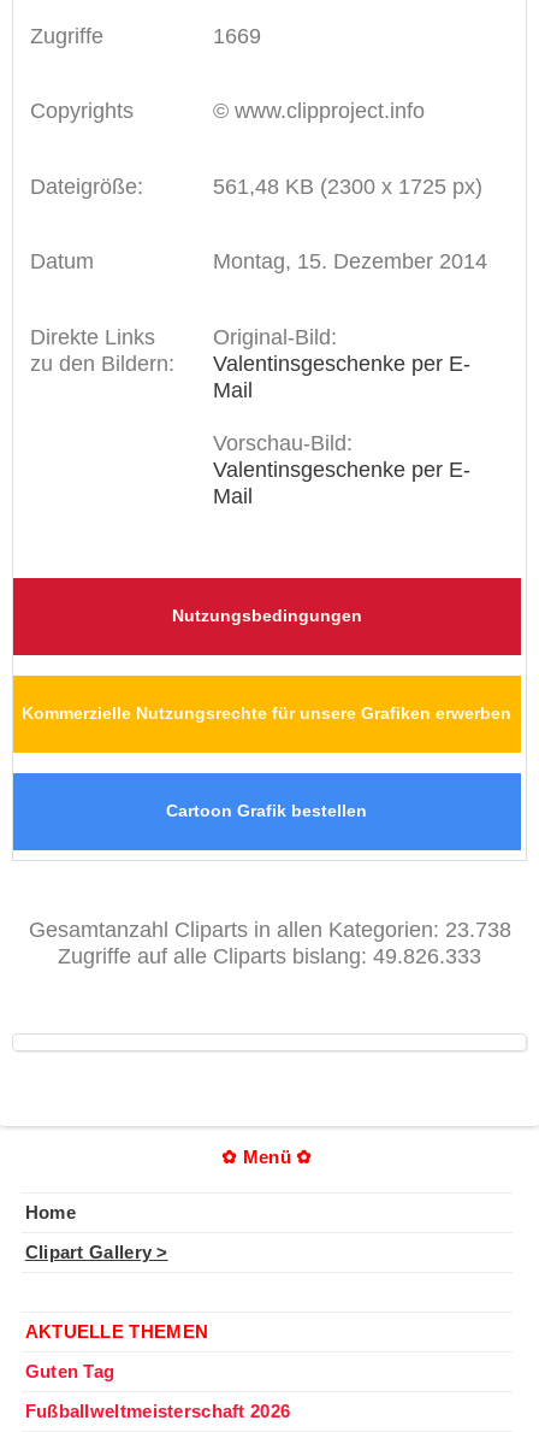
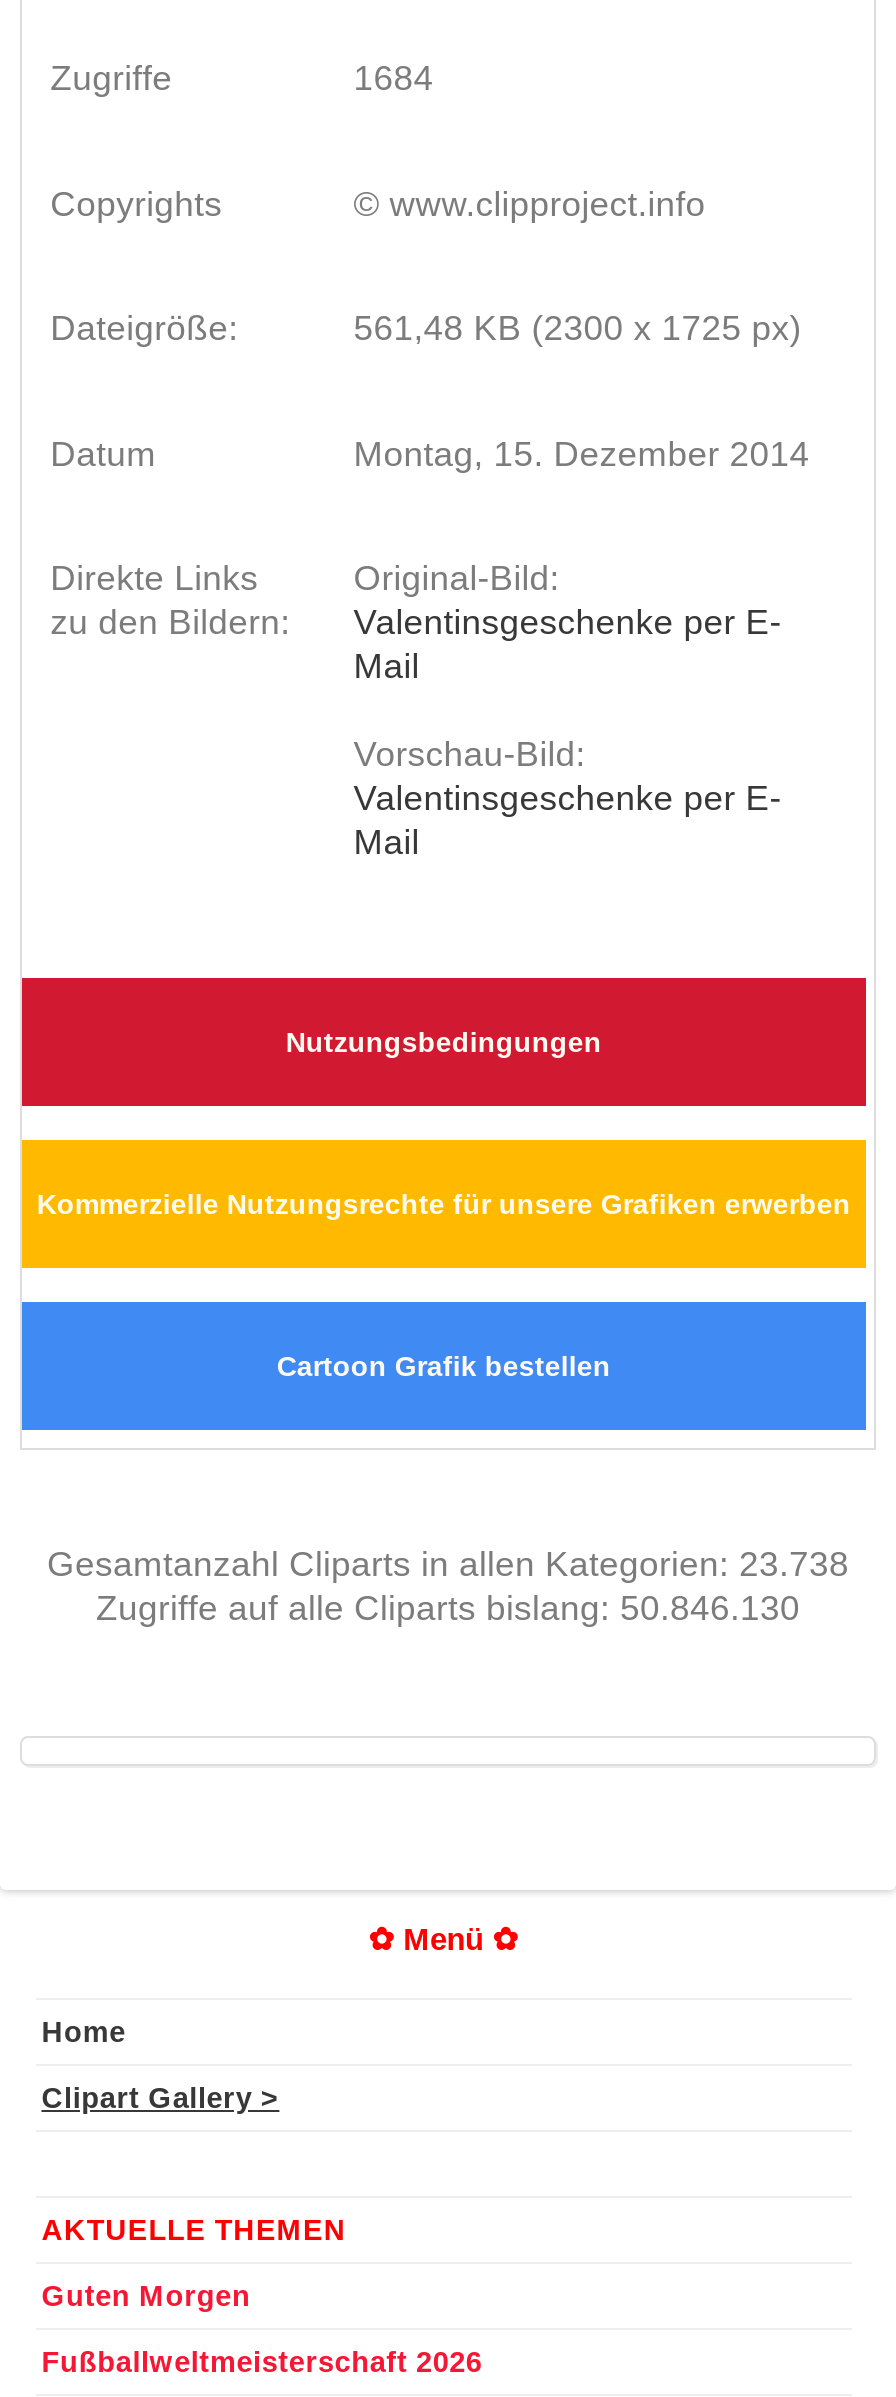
[213,24,261,48] 1669 -> [354,59,434,99] 1684
[58,945,481,969] Zugriffe auf alle Cliparts bislang: 49.826.333 -> [96,1588,800,1628] Zugriffe auf alle Cliparts bislang: 50.846.130
[25,1362,115,1381] Guten Tag -> [41,2281,250,2313] Guten Morgen

